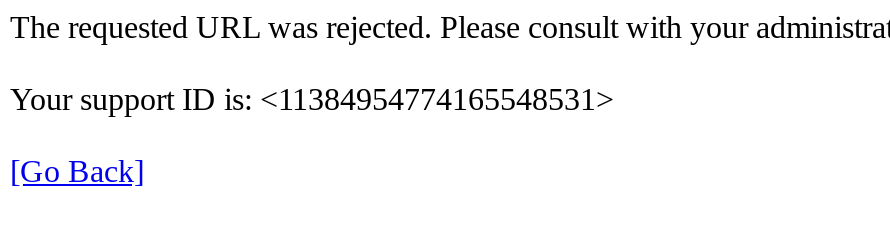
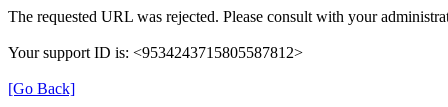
[10,82,614,116] Your support ID is: <11384954774165548531> -> [8,44,303,61] Your support ID is: <9534243715805587812>

